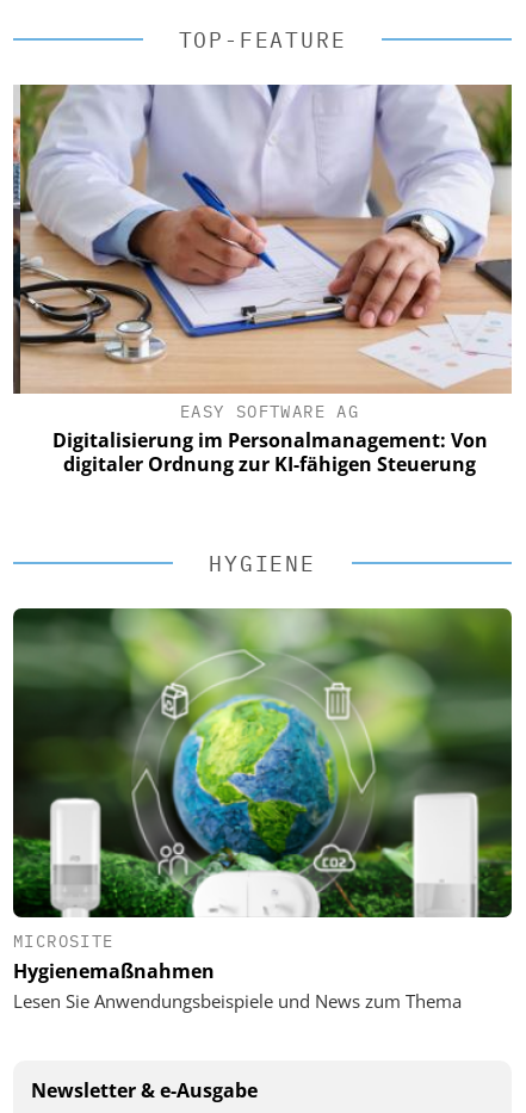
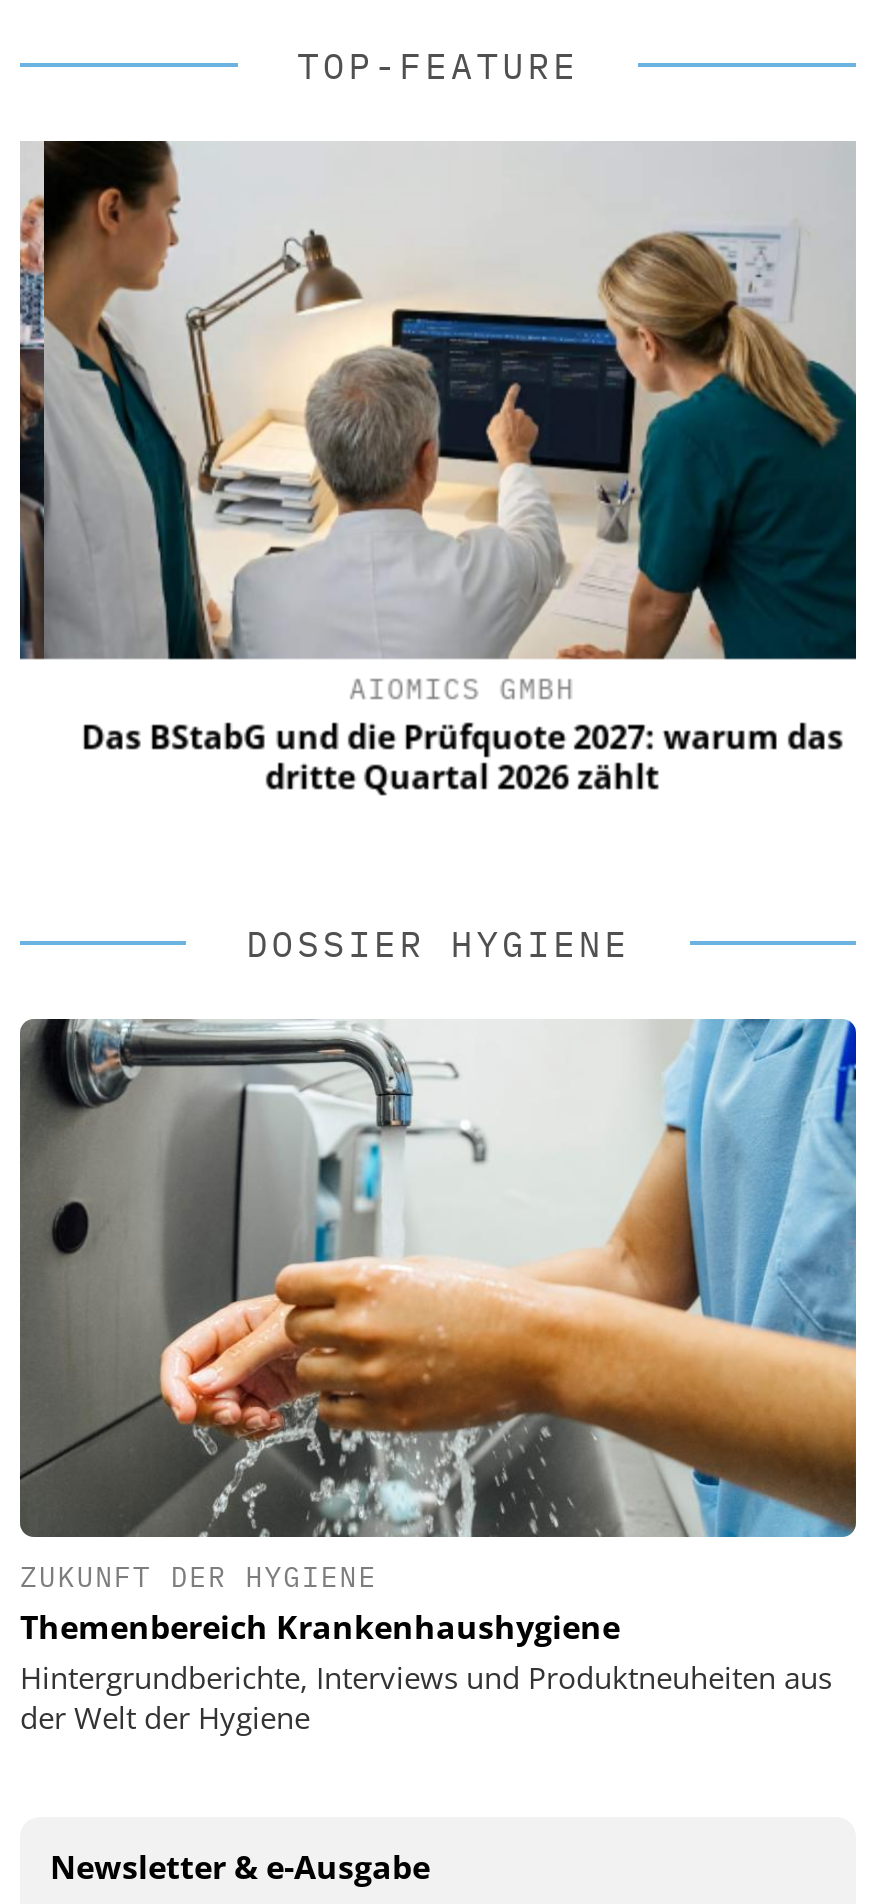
[13,84,513,478] [image] | EASY SOFTWARE AG | Digitalisierung im Personalmanagement: Von | digitaler Ordnung zur KI-fähigen Steuerung -> [20,139,858,800] [image] | AIOMICS GMBH | Das BStabG und die Prüfquote 2027: warum das | dritte Quartal 2026 zählt
[209,550,316,578] HYGIENE -> [246,922,630,968] DOSSIER HYGIENE
[13,607,513,1013] [image] | MICROSITE | Hygienemaßnahmen | Lesen Sie Anwendungsbeispiele und News zum Thema -> [20,1017,858,1737] [image] | ZUKUNFT DER HYGIENE | Themenbereich Krankenhaushygiene | Hintergrundberichte, Interviews und Produktneuheiten aus | der Welt der Hygiene

